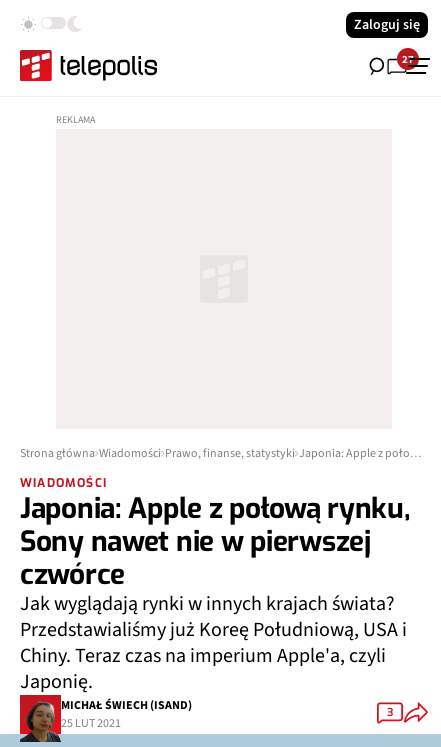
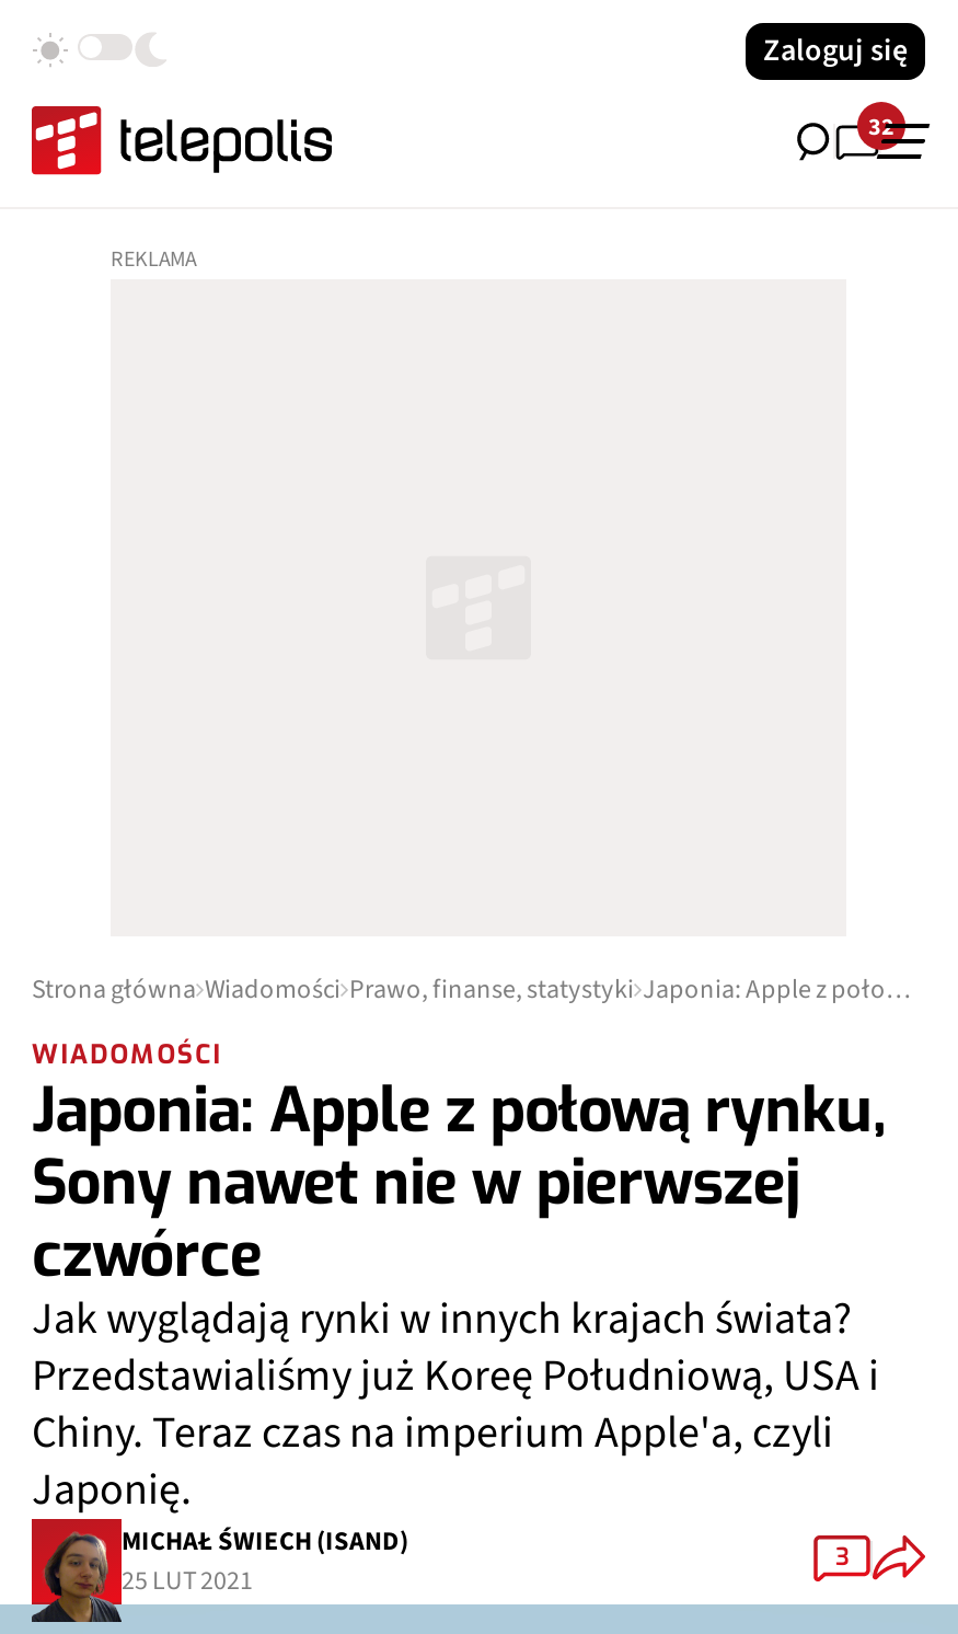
[402,51,414,66] 27 -> [868,110,894,142] 32

